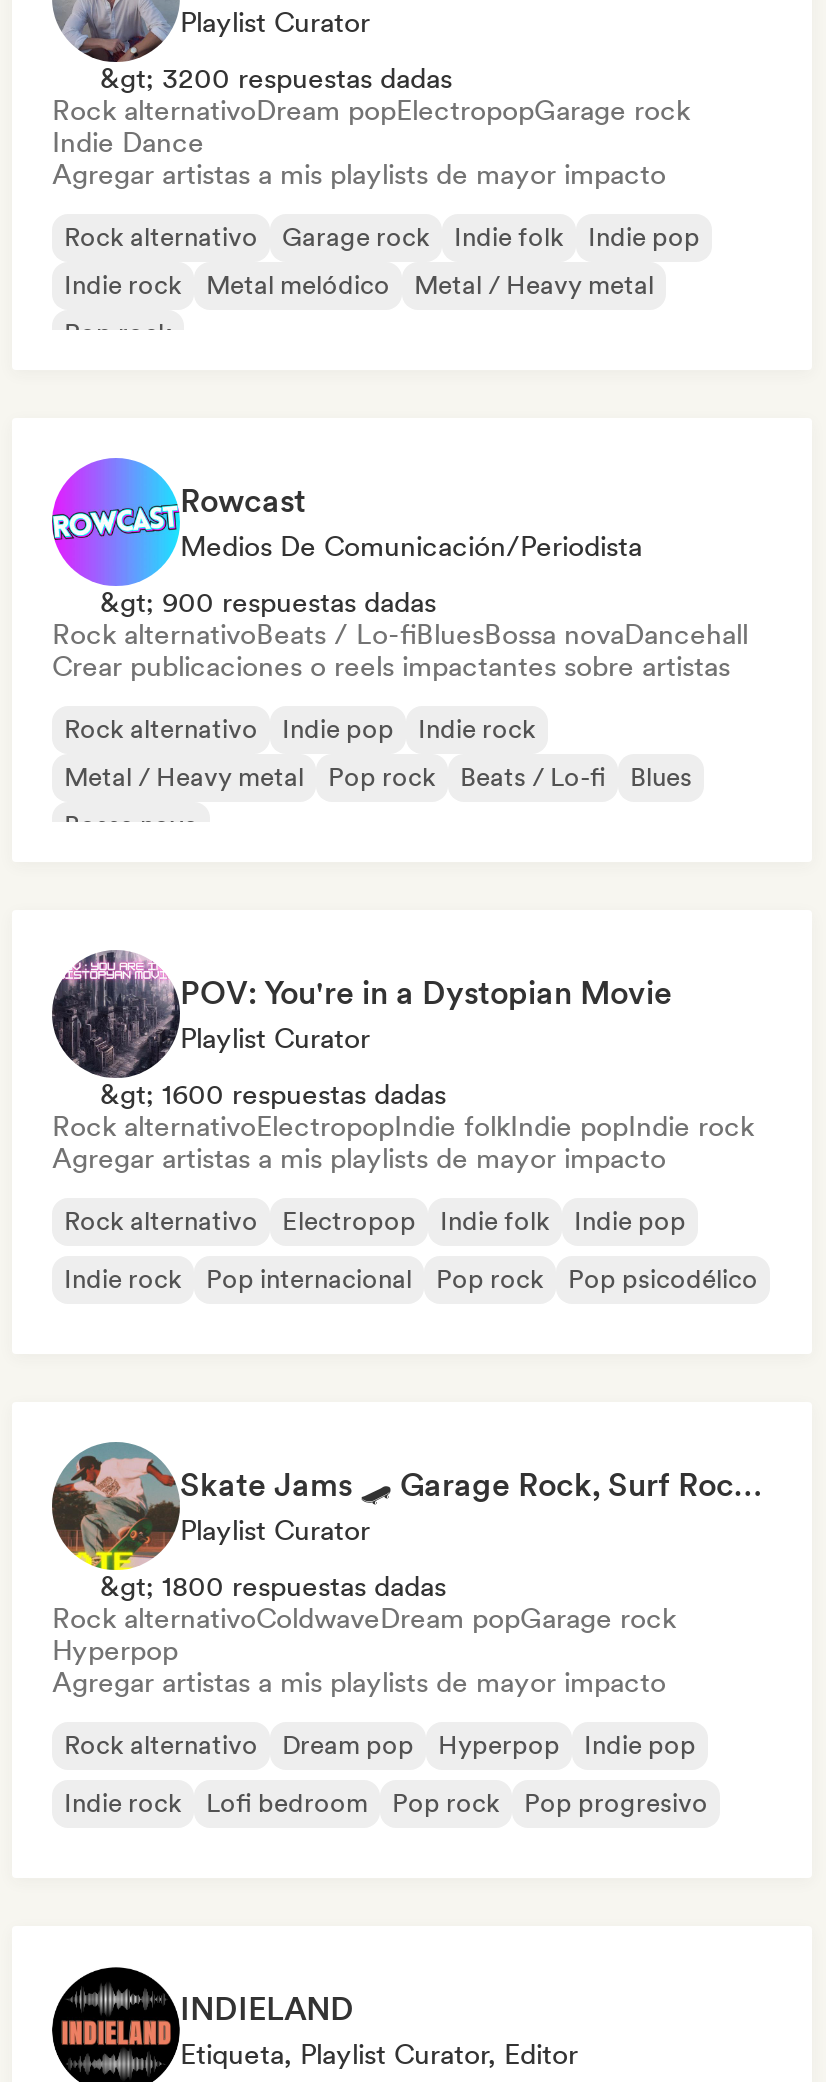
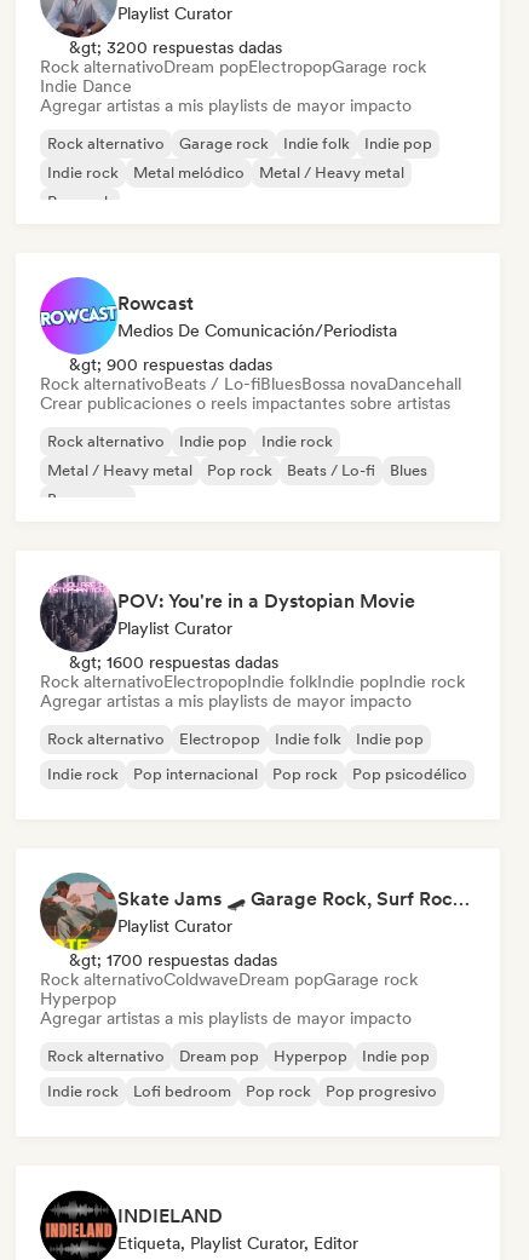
[100,1570,446,1602] &gt; 1800 respuestas dadas -> [69,950,277,970] &gt; 1700 respuestas dadas

